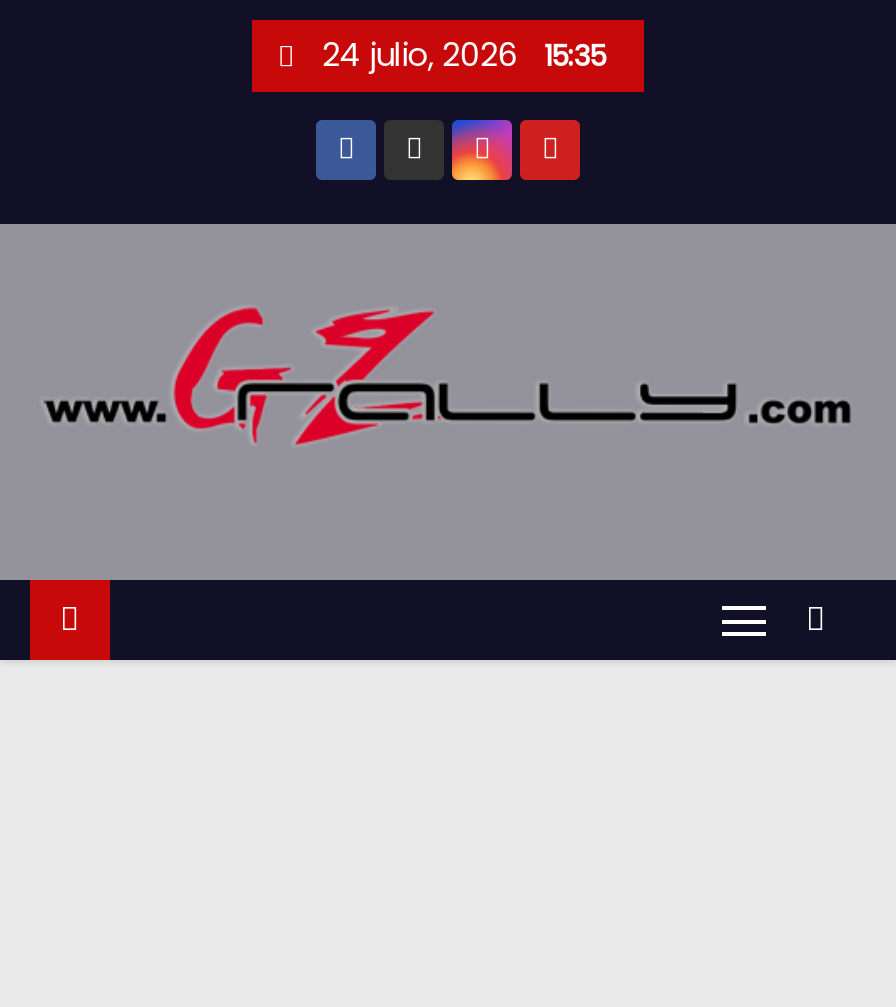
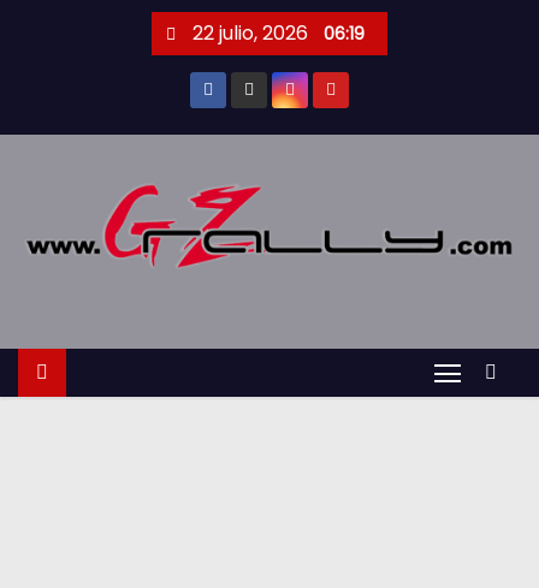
[314,32,606,78] 24 julio, 2026 15:35 -> [188,19,365,47] 22 julio, 2026 06:19

